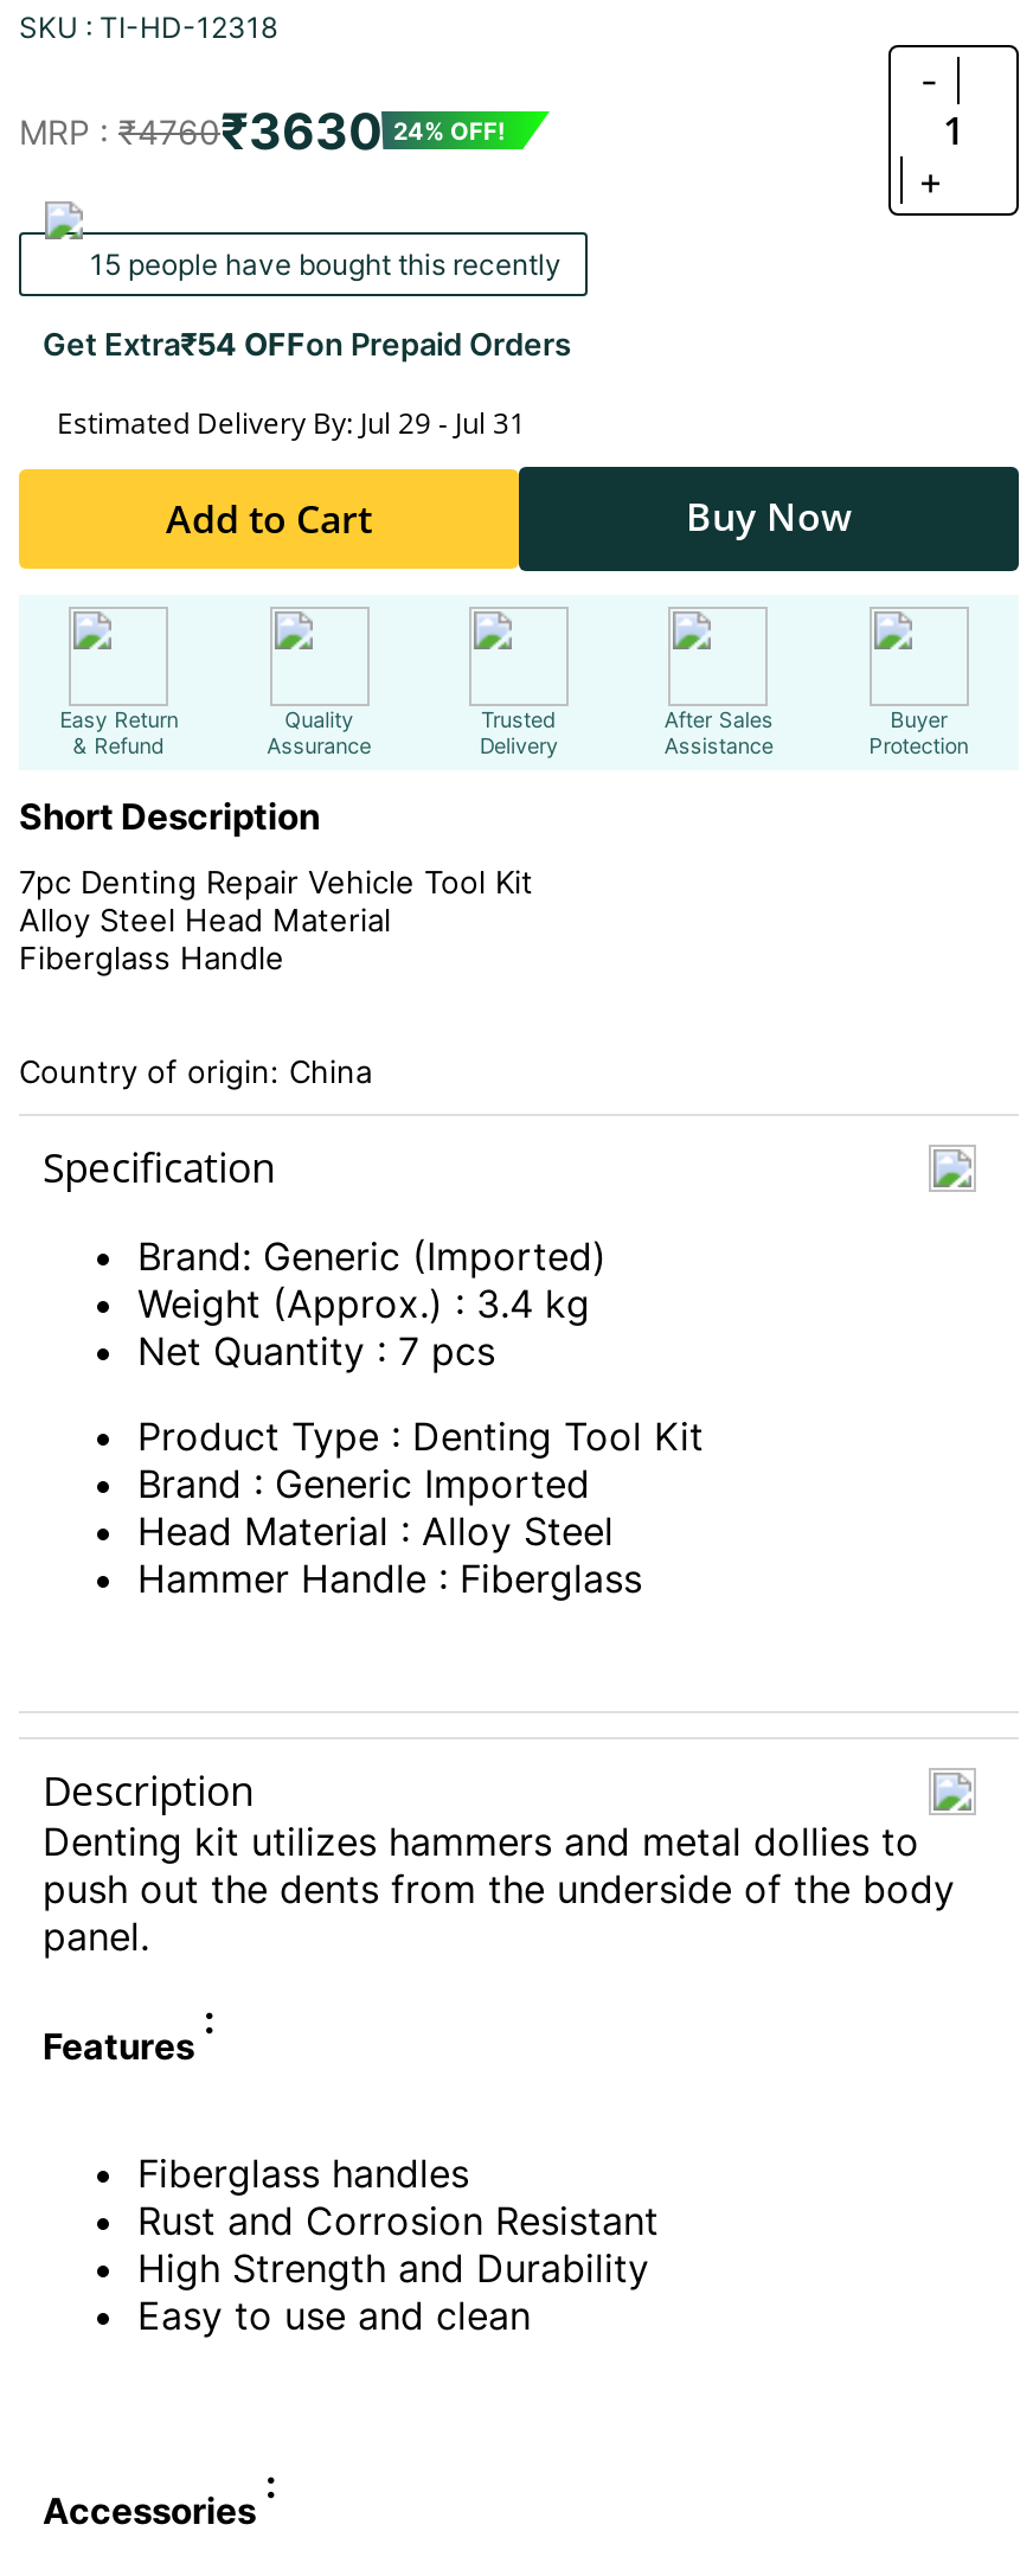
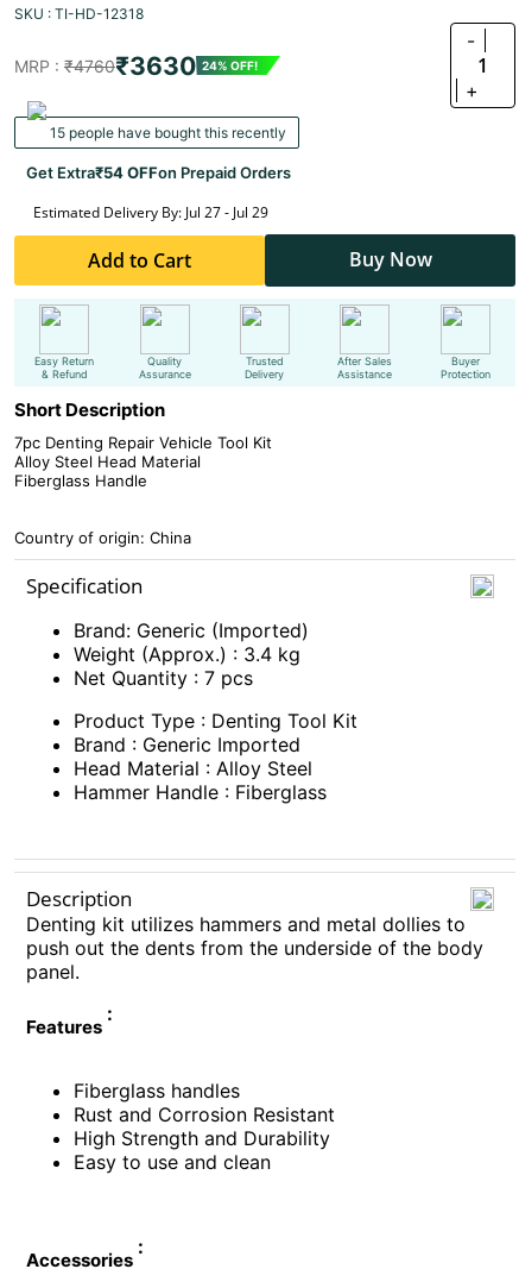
[57,403,526,443] Estimated Delivery By: Jul 29 - Jul 31 -> [33,202,268,222] Estimated Delivery By: Jul 27 - Jul 29

